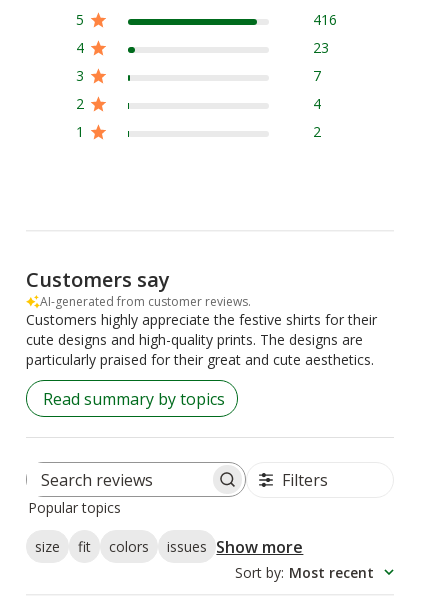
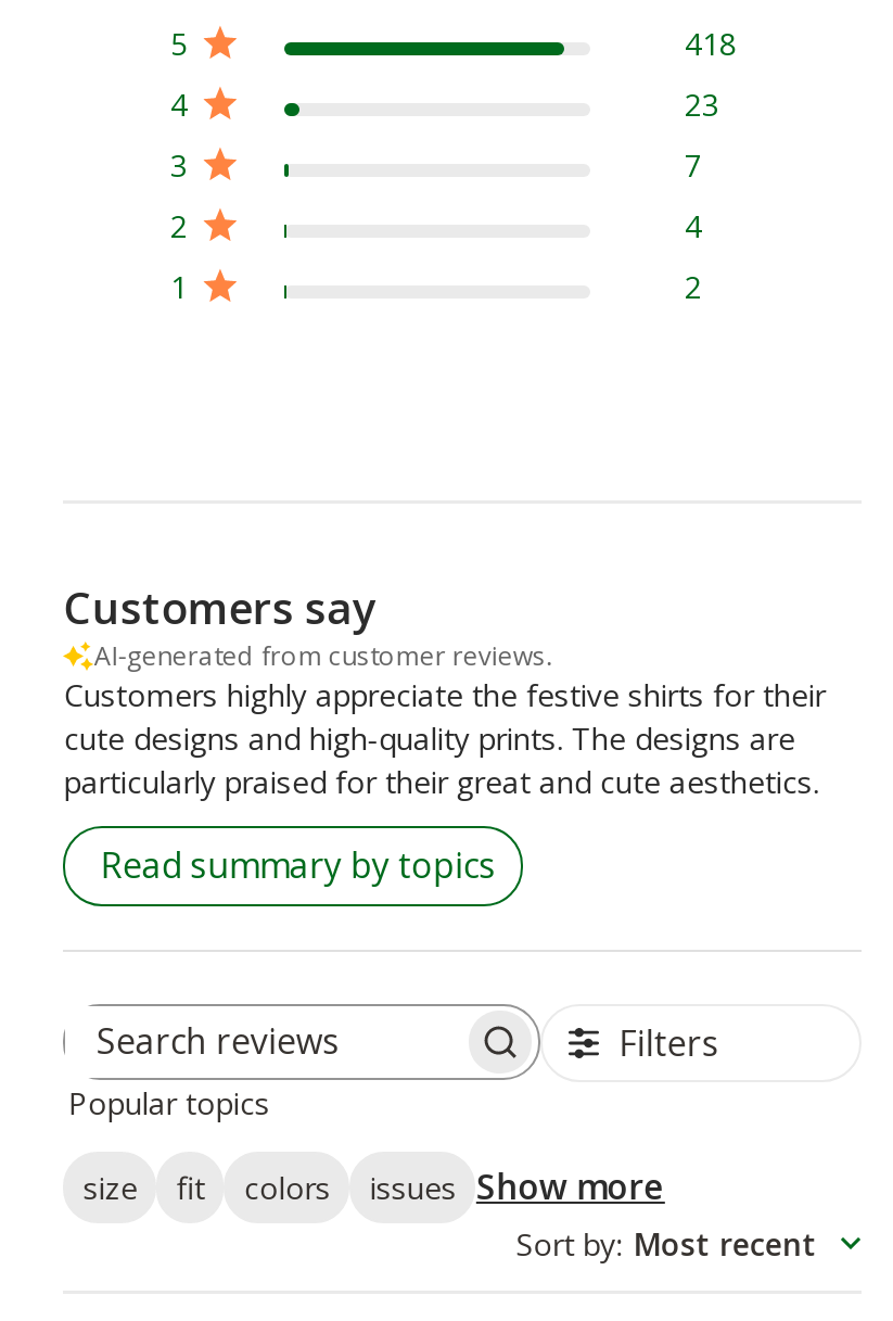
[312,10,336,29] 416 -> [685,23,737,64] 418

